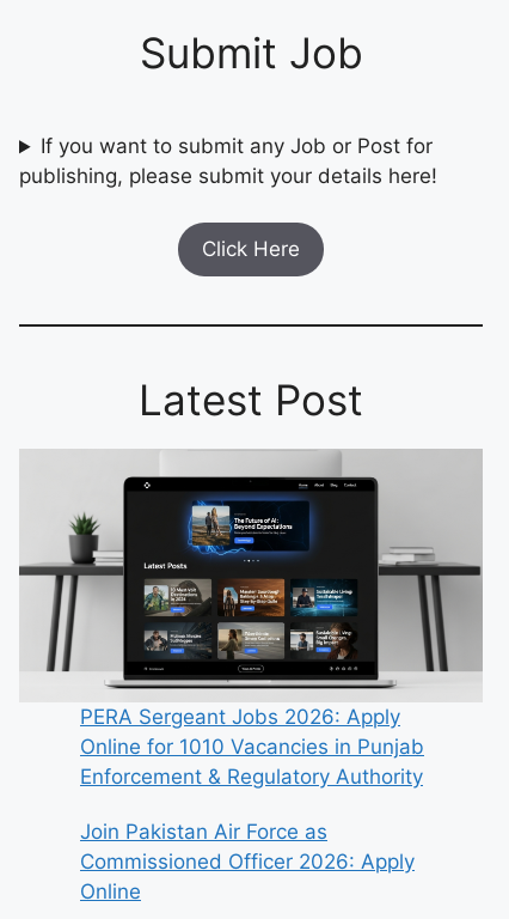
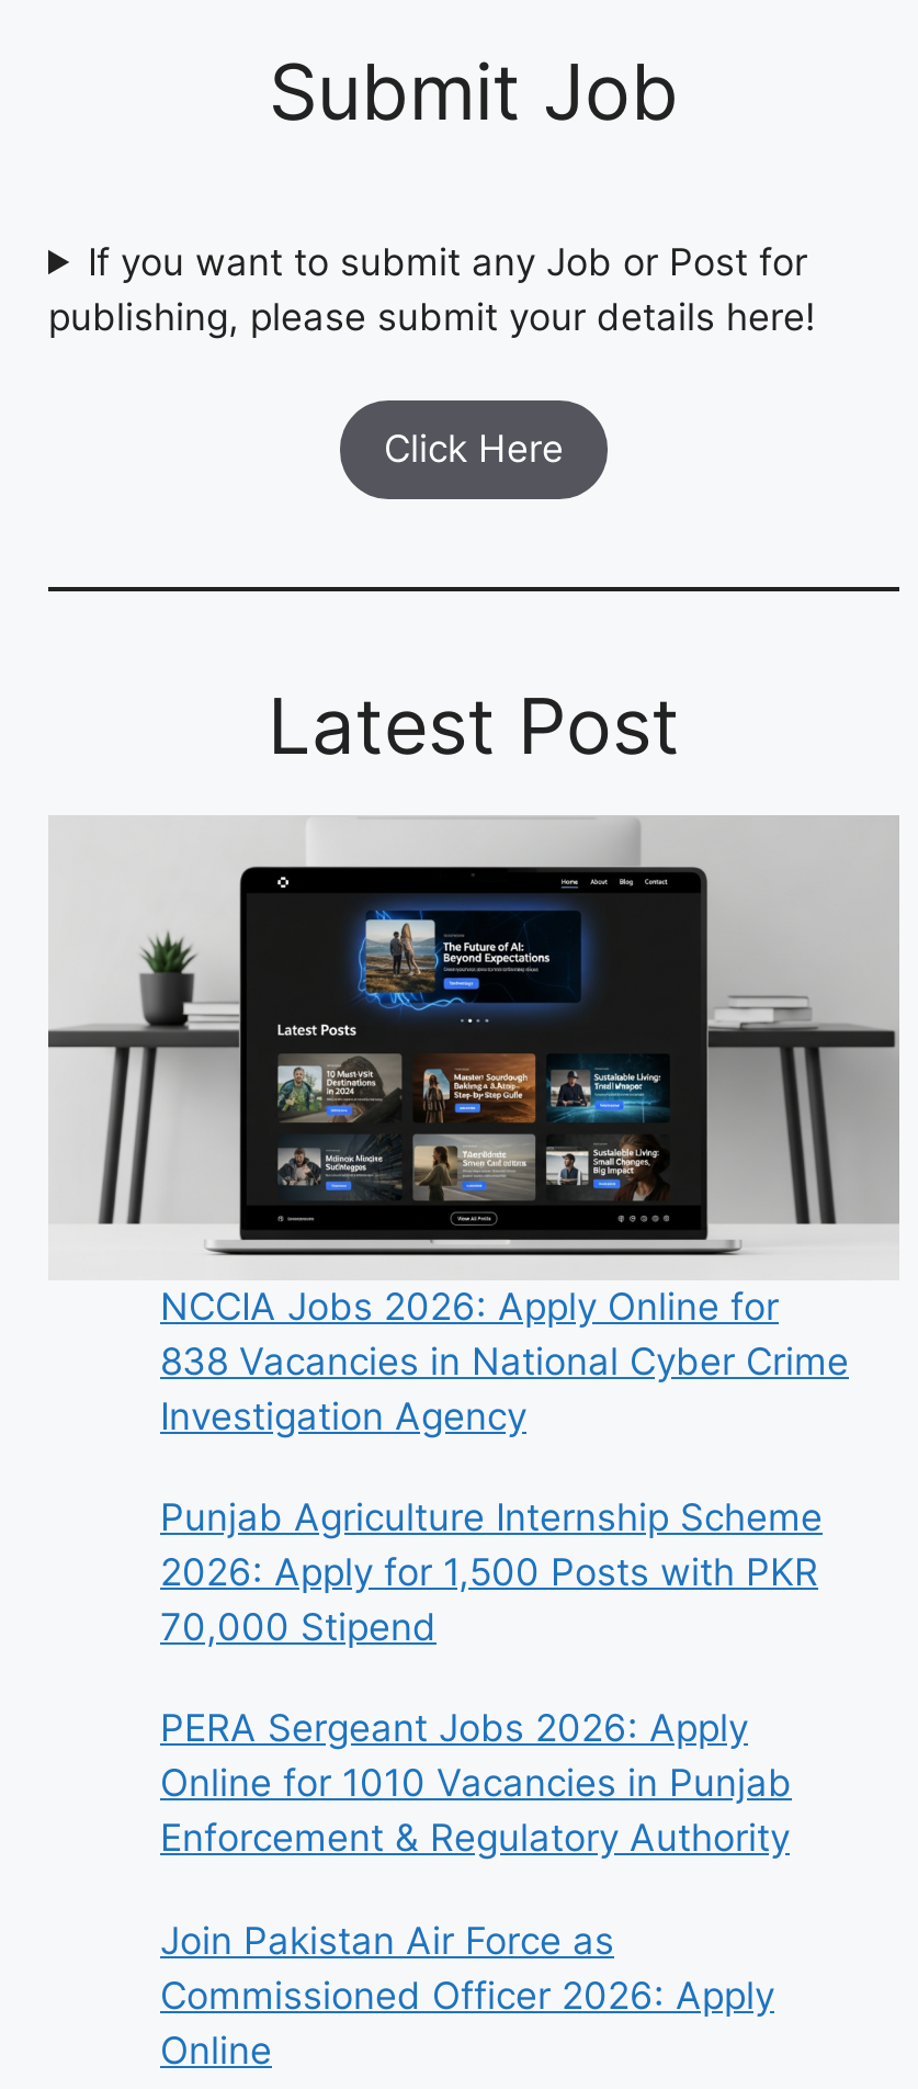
none -> [160,1284,849,1649] NCCIA Jobs 2026: Apply Online for | 838 Vacancies in National Cyber Crime | Investigation Agency | Punjab Agriculture Internship Scheme | 2026: Apply for 1,500 Posts with PKR | 70,000 Stipend

